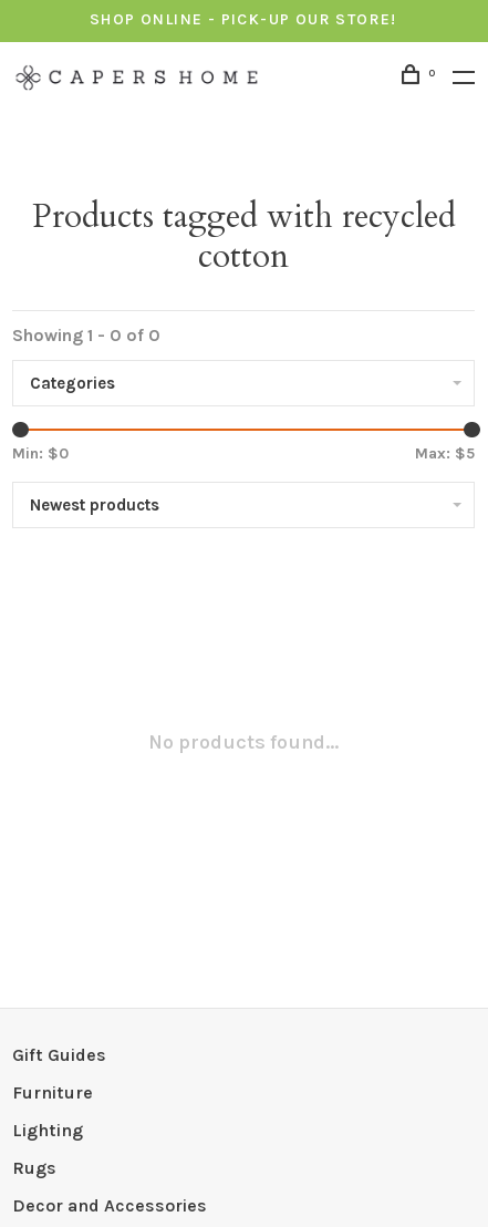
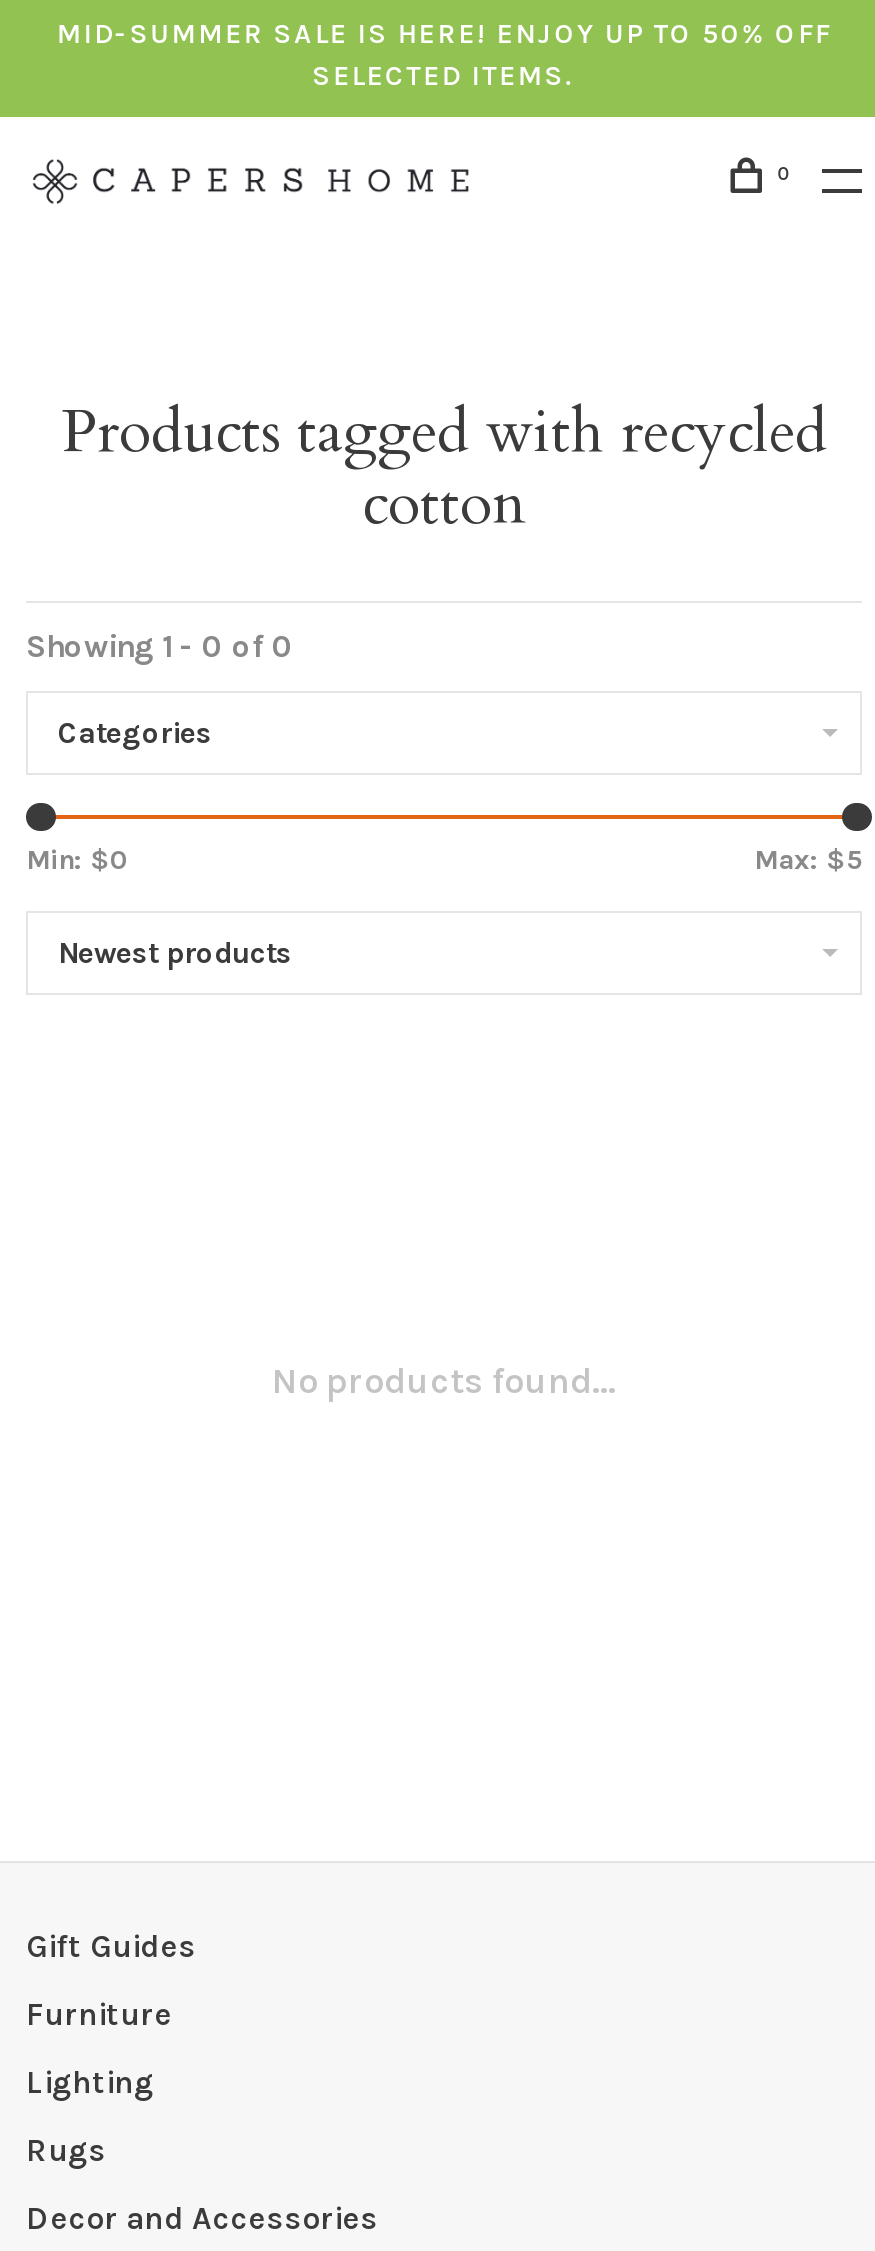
[90,10,397,29] SHOP ONLINE - PICK-UP OUR STORE! -> [56,17,832,93] MID-SUMMER SALE IS HERE! ENJOY UP TO 50% OFF | SELECTED ITEMS.

